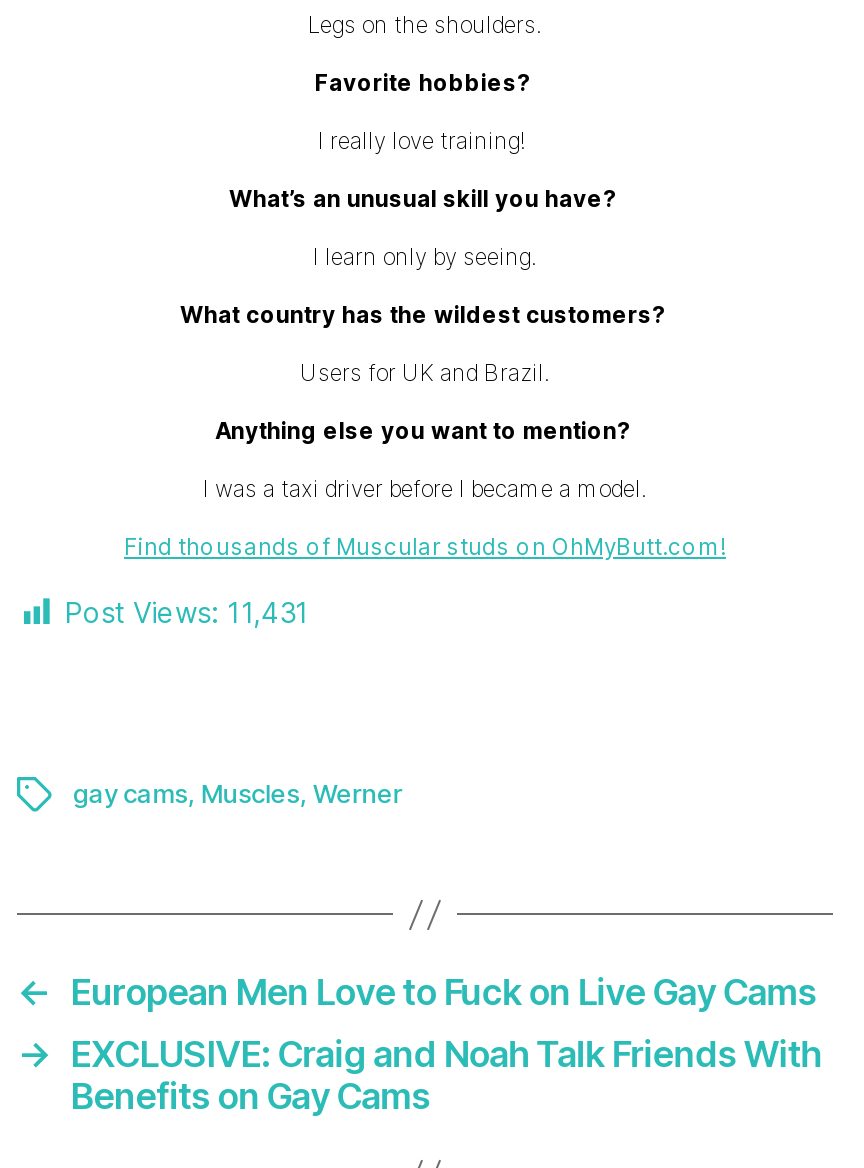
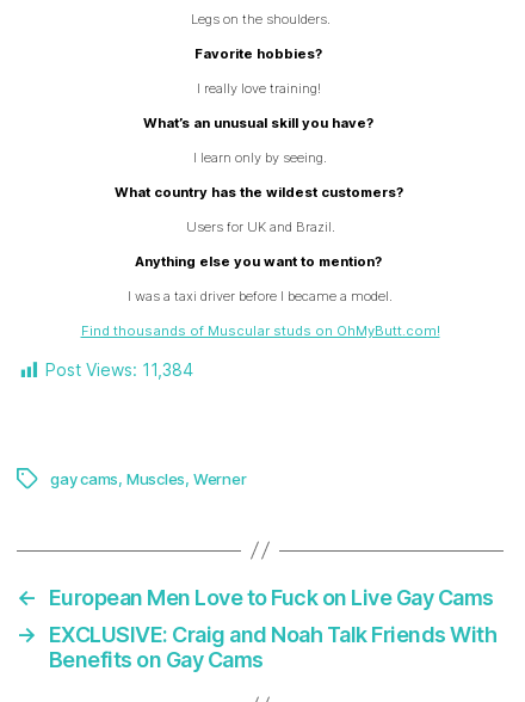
[65,595,309,629] Post Views: 11,431 -> [45,360,193,380] Post Views: 11,384

